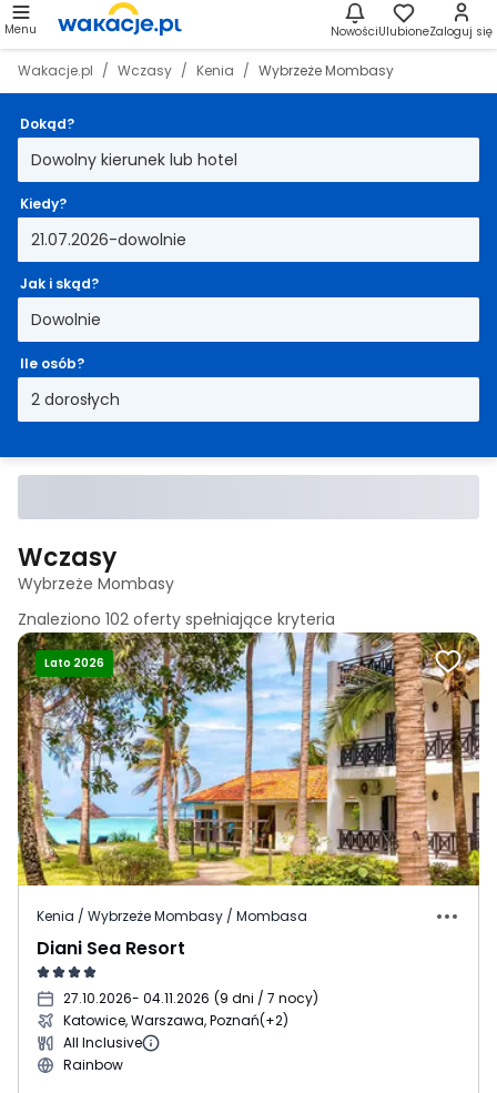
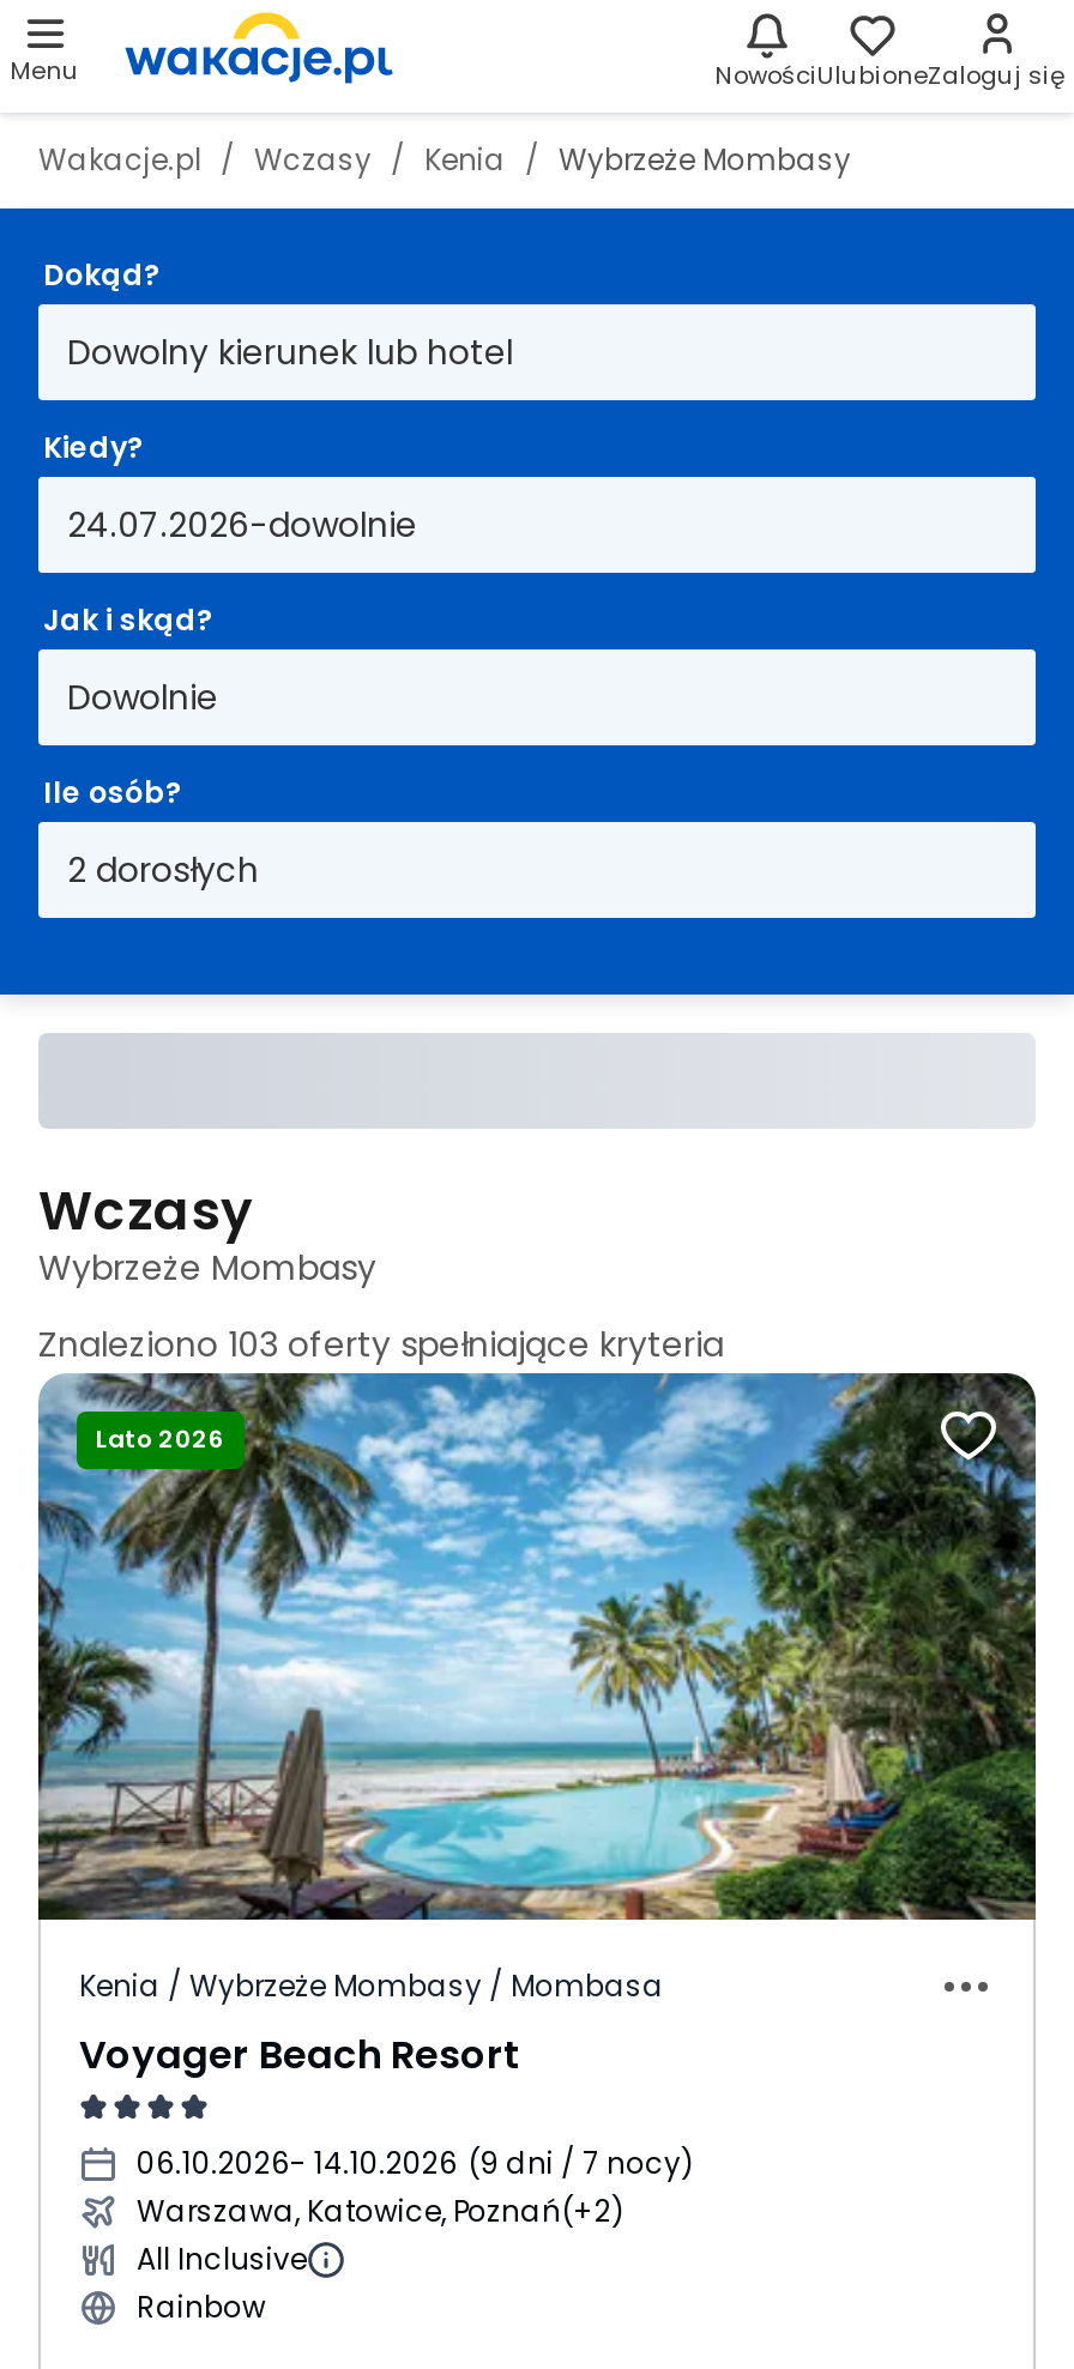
[31,229,186,251] 21.07.2026-dowolnie -> [67,501,417,549] 24.07.2026-dowolnie
[18,608,335,630] Znaleziono 102 oferty spełniające kryteria -> [38,1321,724,1368] Znaleziono 103 oferty spełniające kryteria
[17,631,480,887] [image] -> [36,1371,1038,1922] [image]
[37,935,185,961] Diani Sea Resort -> [79,2027,520,2083] Voyager Beach Resort
[63,989,318,1008] 27.10.2026- 04.11.2026 (9 dni / 7 nocy) -> [137,2143,693,2183] 06.10.2026- 14.10.2026 (9 dni / 7 nocy)
[63,1011,288,1030] Katowice, Warszawa, Poznań(+2) -> [137,2190,623,2231] Warszawa, Katowice, Poznań(+2)

